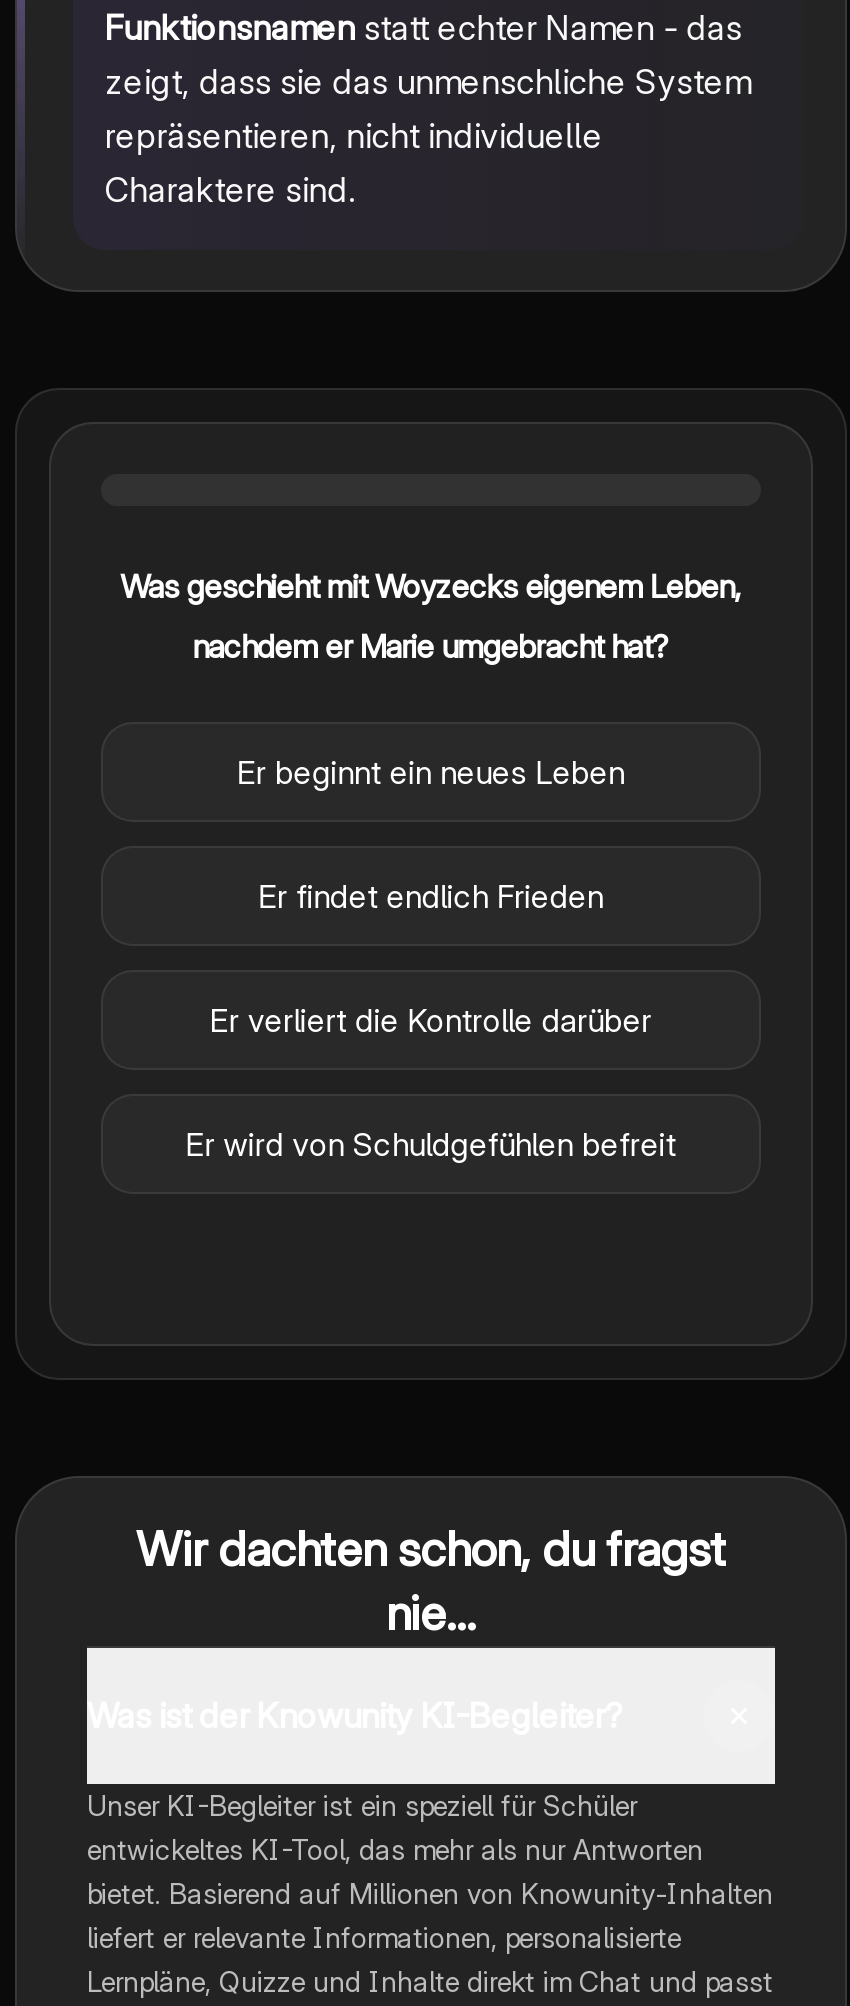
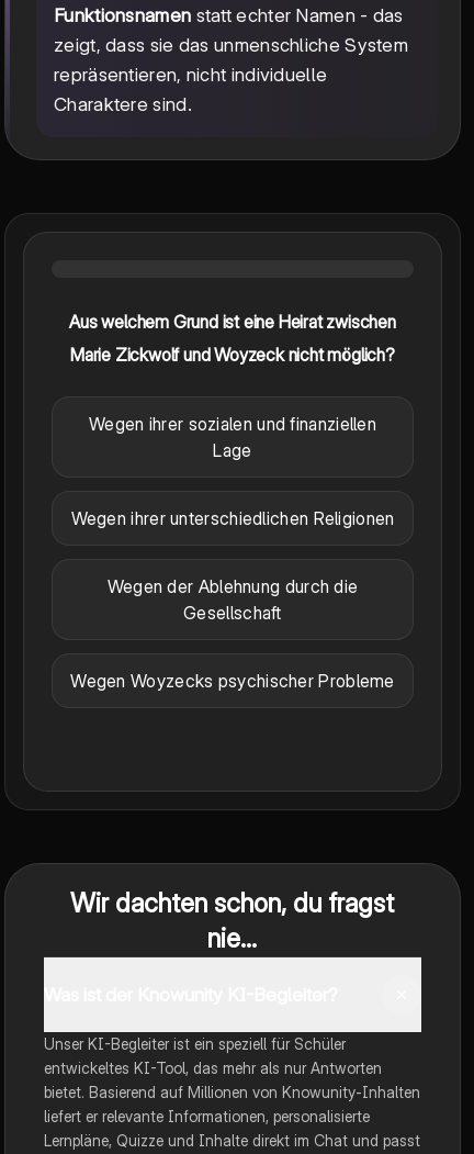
[120,567,742,607] Was geschieht mit Woyzecks eigenem Leben, -> [69,311,396,333] Aus welchem Grund ist eine Heirat zwischen
[192,627,670,667] nachdem er Marie umgebracht hat? -> [70,344,395,366] Marie Zickwolf und Woyzeck nicht möglich?
[237,753,625,793] Er beginnt ein neues Leben -> [89,413,376,461] Wegen ihrer sozialen und finanziellen | Lage
[259,877,603,917] Er findet endlich Frieden -> [71,508,394,530] Wegen ihrer unterschiedlichen Religionen
[210,1001,652,1041] Er verliert die Kontrolle darüber -> [107,576,358,624] Wegen der Ablehnung durch die | Gesellschaft
[186,1125,676,1165] Er wird von Schuldgefühlen befreit -> [70,670,395,692] Wegen Woyzecks psychischer Probleme

